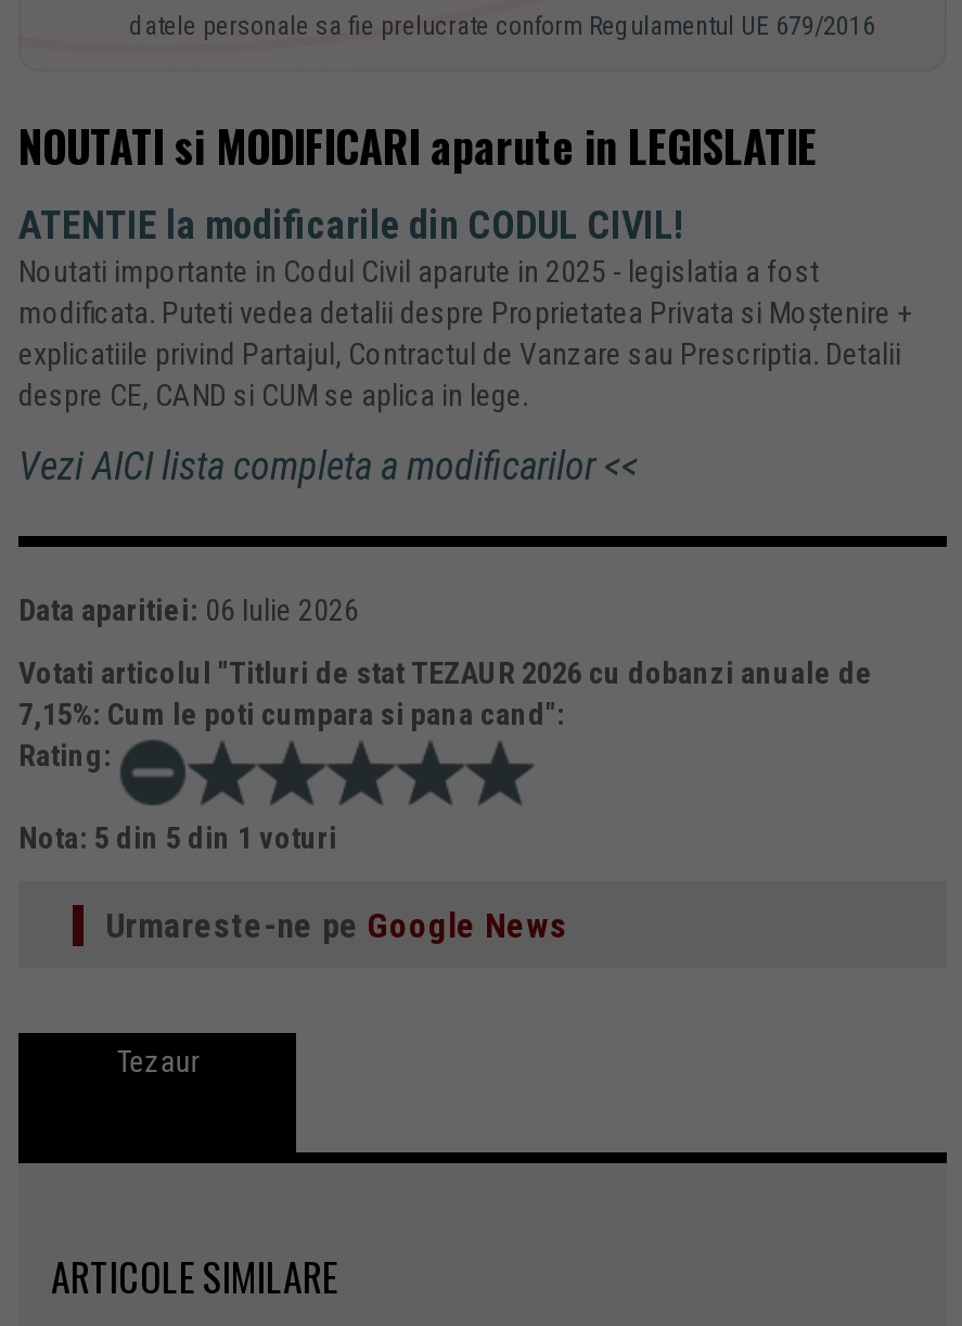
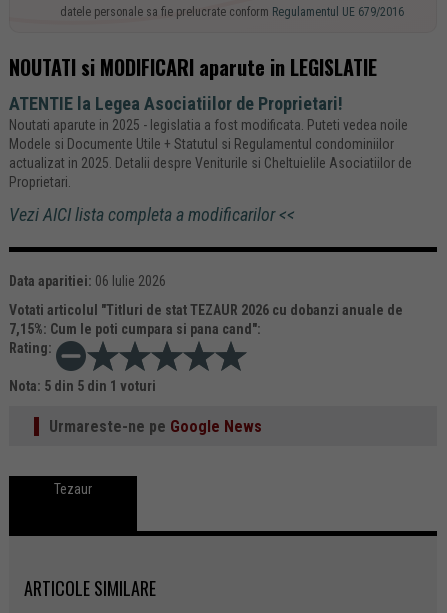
[18,201,912,412] ATENTIE la modificarile din CODUL CIVIL! | Noutati importante in Codul Civil aparute in 2025 - legislatia a fost | modificata. Puteti vedea detalii despre Proprietatea Privata si Moștenire + | explicatiile privind Partajul, Contractul de Vanzare sau Prescriptia. Detalii | despre CE, CAND si CUM se aplica in lege. -> [9,93,412,190] ATENTIE la Legea Asociatiilor de Proprietari! | Noutati aparute in 2025 - legislatia a fost modificata. Puteti vedea noile | Modele si Documente Utile + Statutul si Regulamentul condominiilor | actualizat in 2025. Detalii despre Veniturile si Cheltuielile Asociatiilor de | Proprietari.

